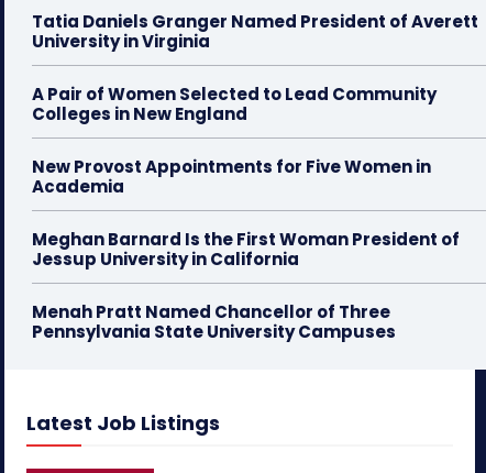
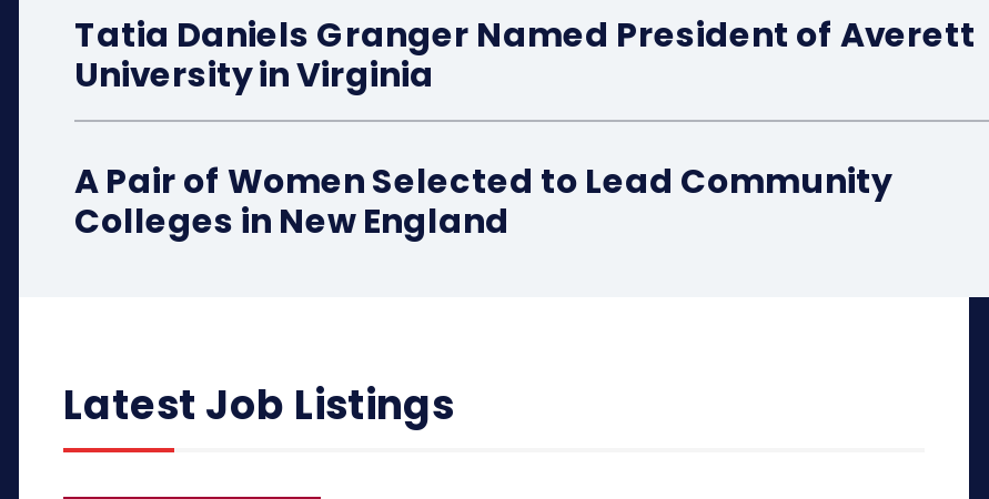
[32,156,460,344] New Provost Appointments for Five Women in | Academia | Meghan Barnard Is the First Woman President of | Jessup University in California | Menah Pratt Named Chancellor of Three | Pennsylvania State University Campuses -> none

